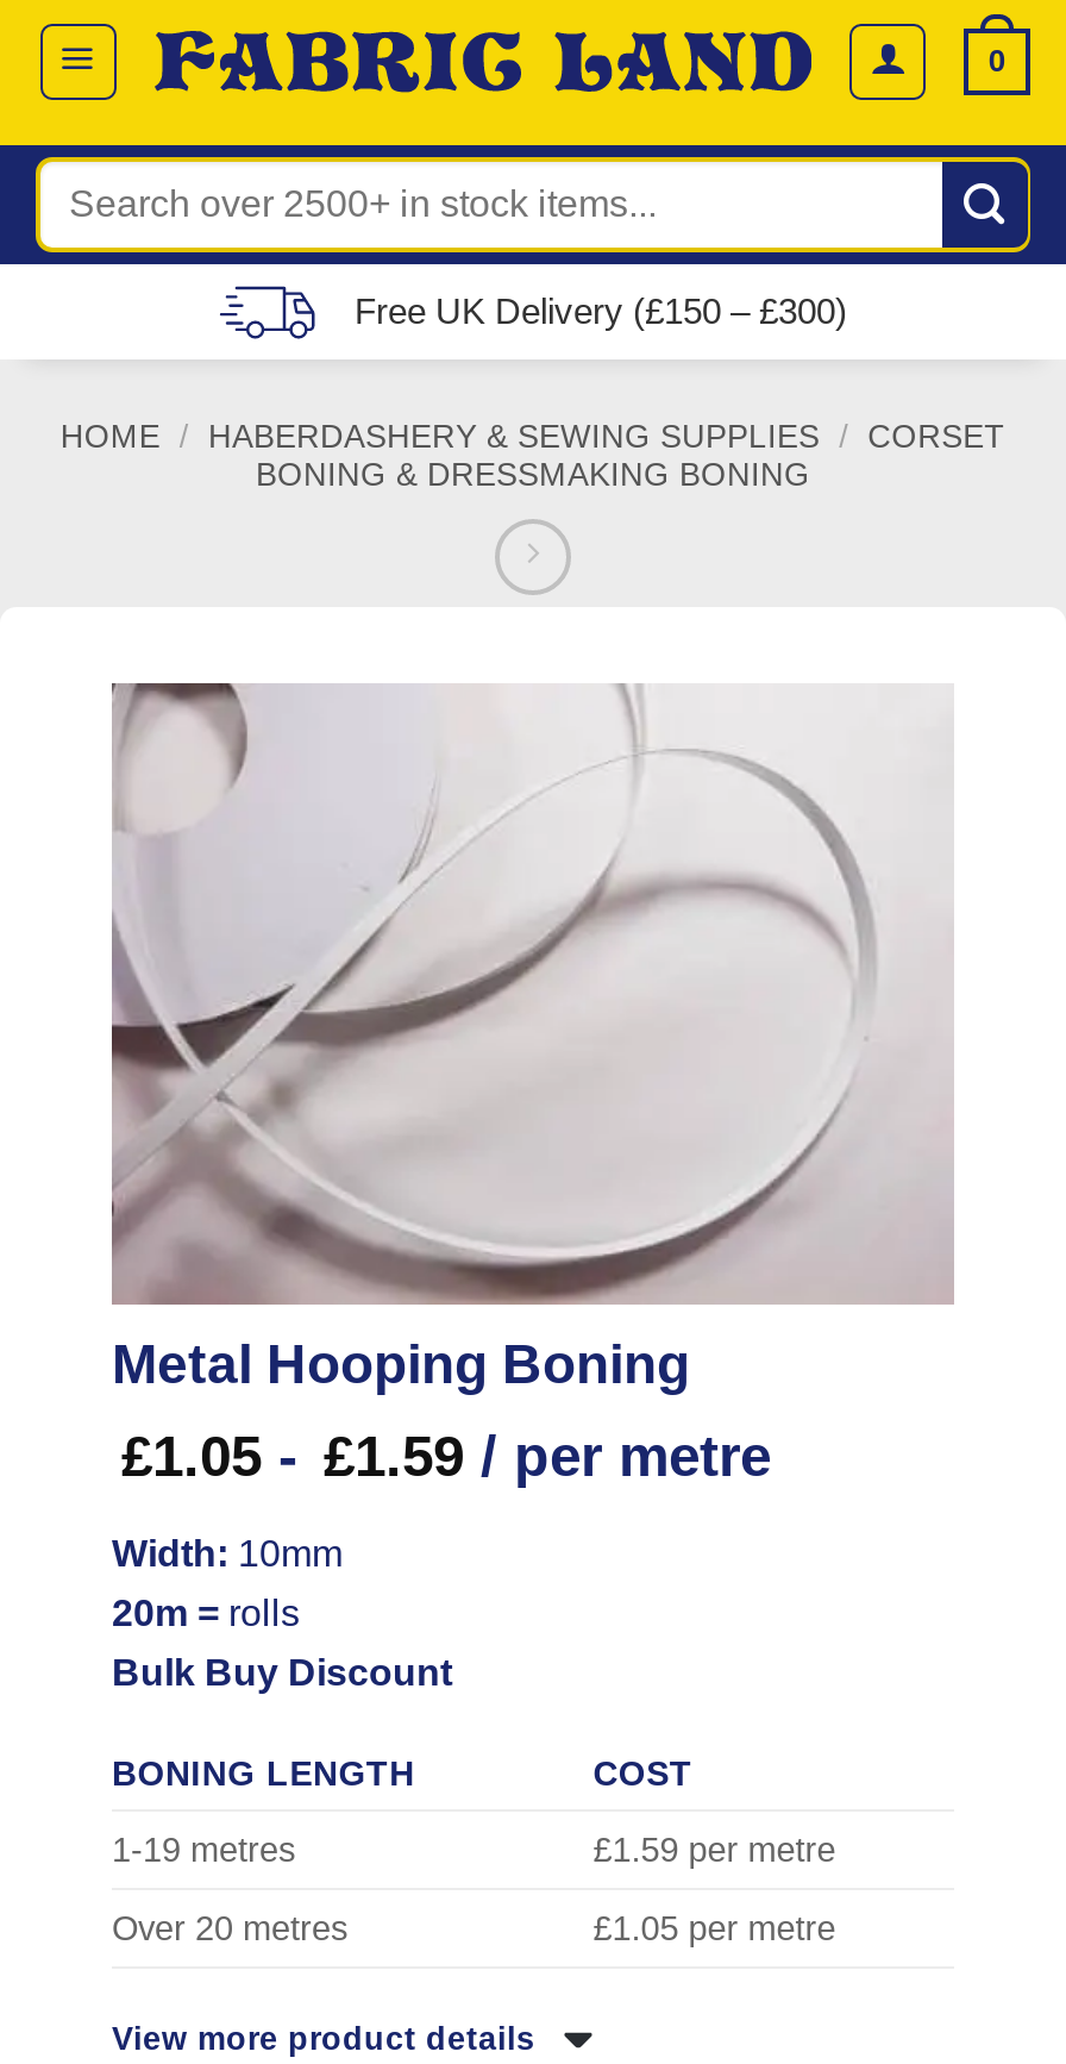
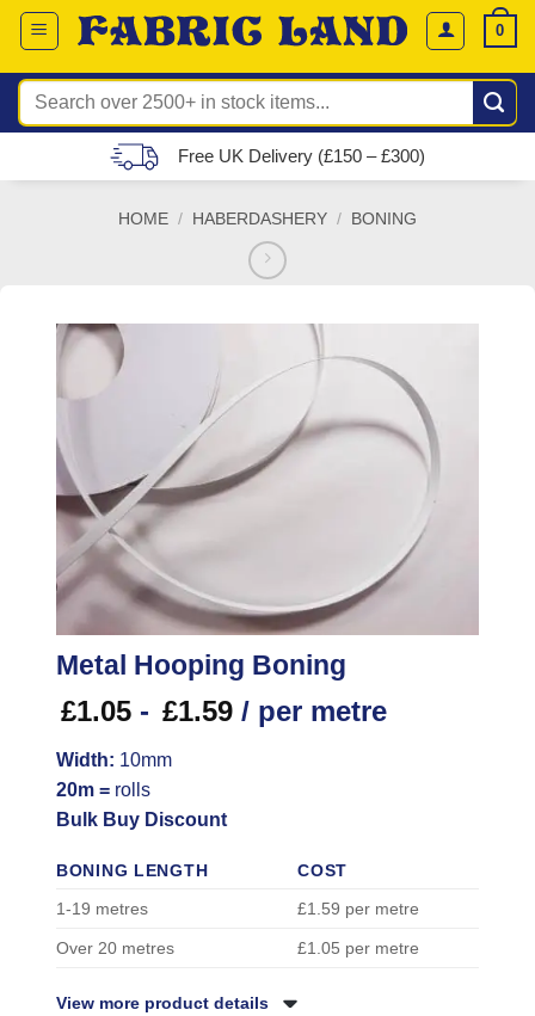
[60,420,1006,494] HOME / HABERDASHERY & SEWING SUPPLIES / CORSET | BONING & DRESSMAKING BONING -> [118,211,417,229] HOME / HABERDASHERY / BONING

